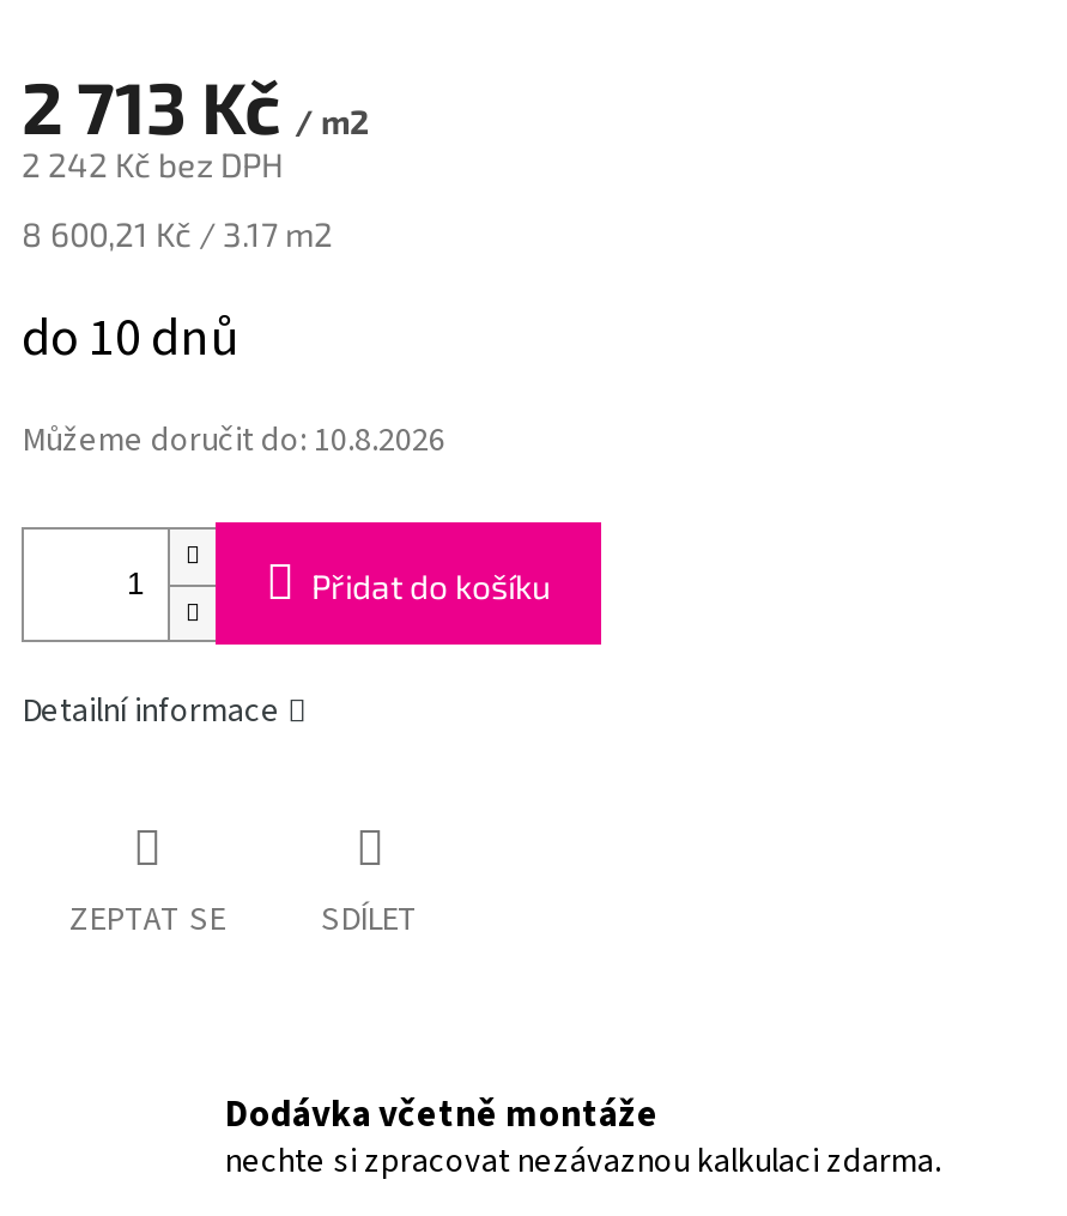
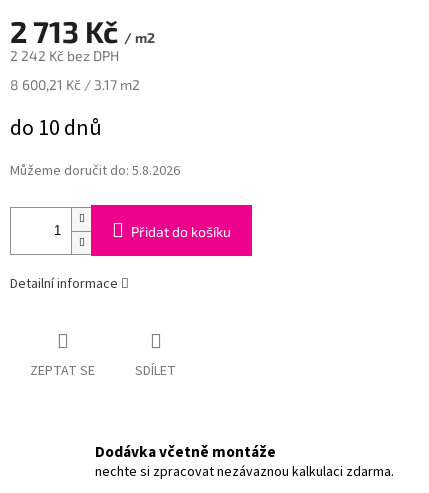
[22,418,445,466] Můžeme doručit do: 10.8.2026 -> [10,161,180,181] Můžeme doručit do: 5.8.2026

